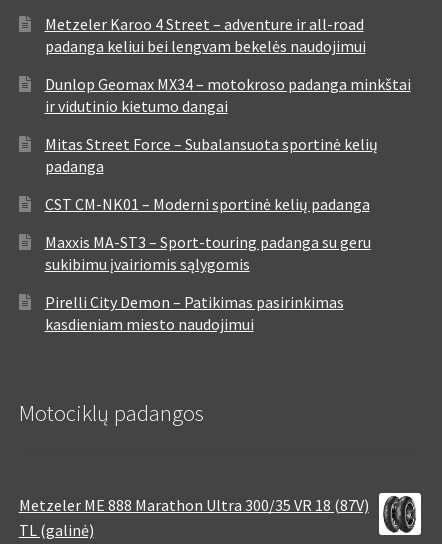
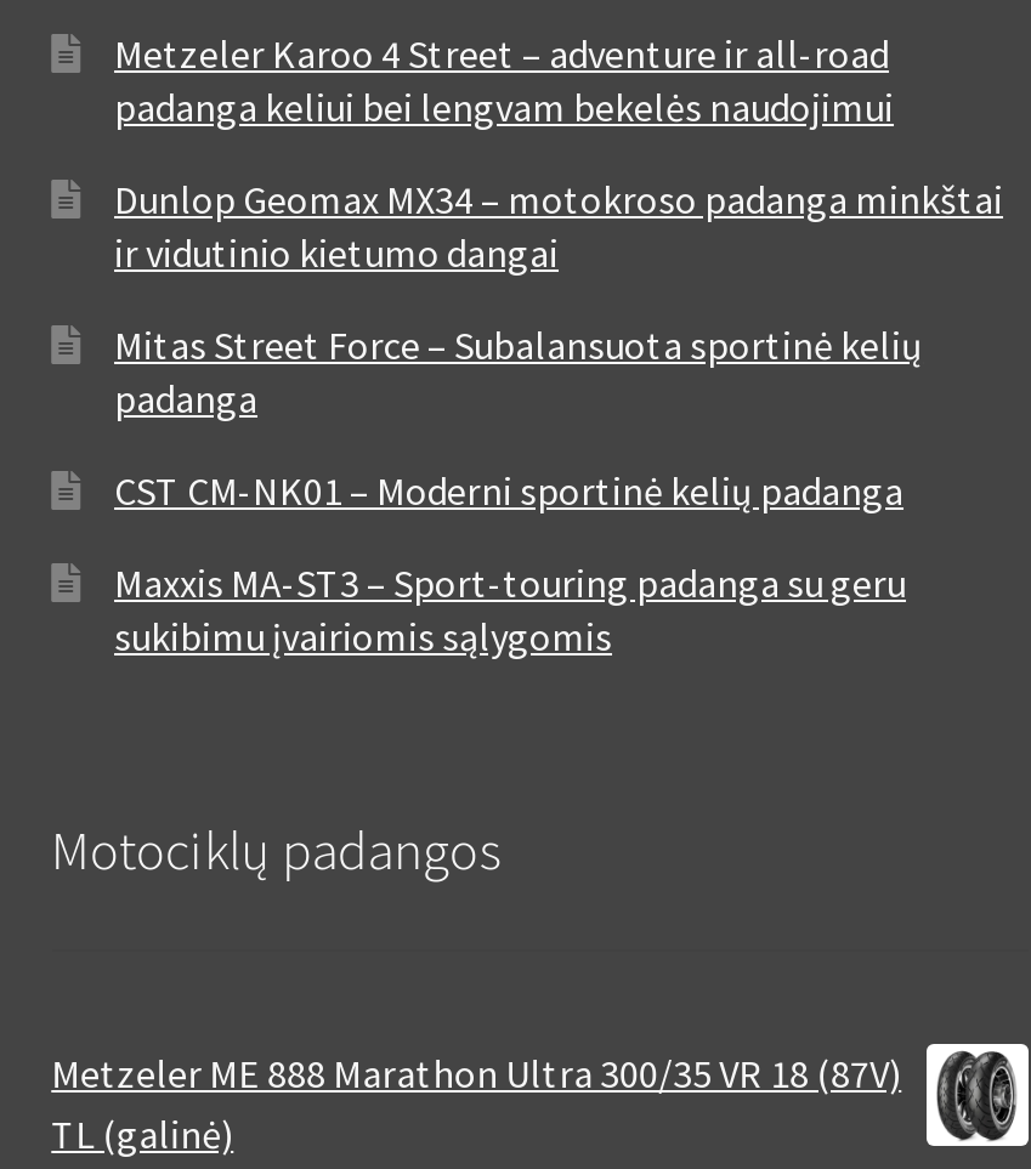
[44,292,343,334] Pirelli City Demon – Patikimas pasirinkimas | kasdieniam miesto naudojimui -> none

